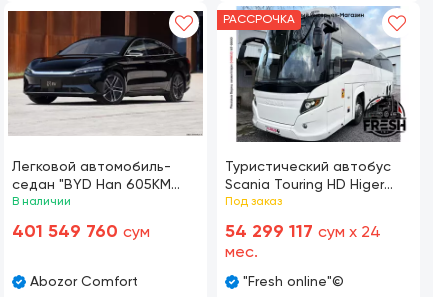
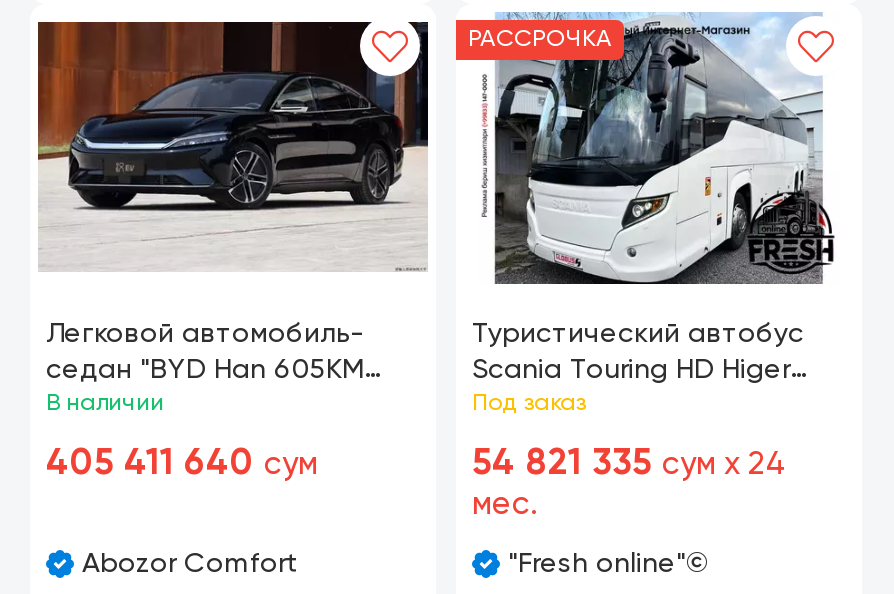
[12,222,150,240] 401 549 760 сум -> [46,445,318,481] 405 411 640 сум
[225,222,381,240] 54 299 117 сум x 24 -> [472,445,788,481] 54 821 335 сум x 24

